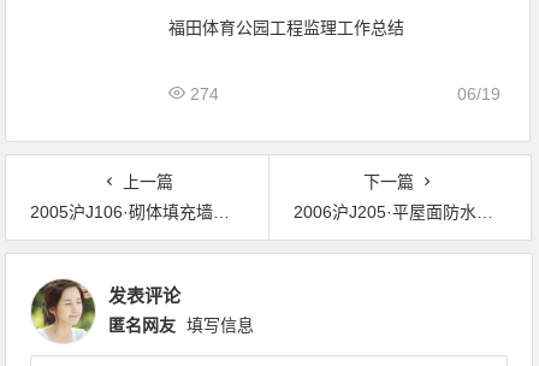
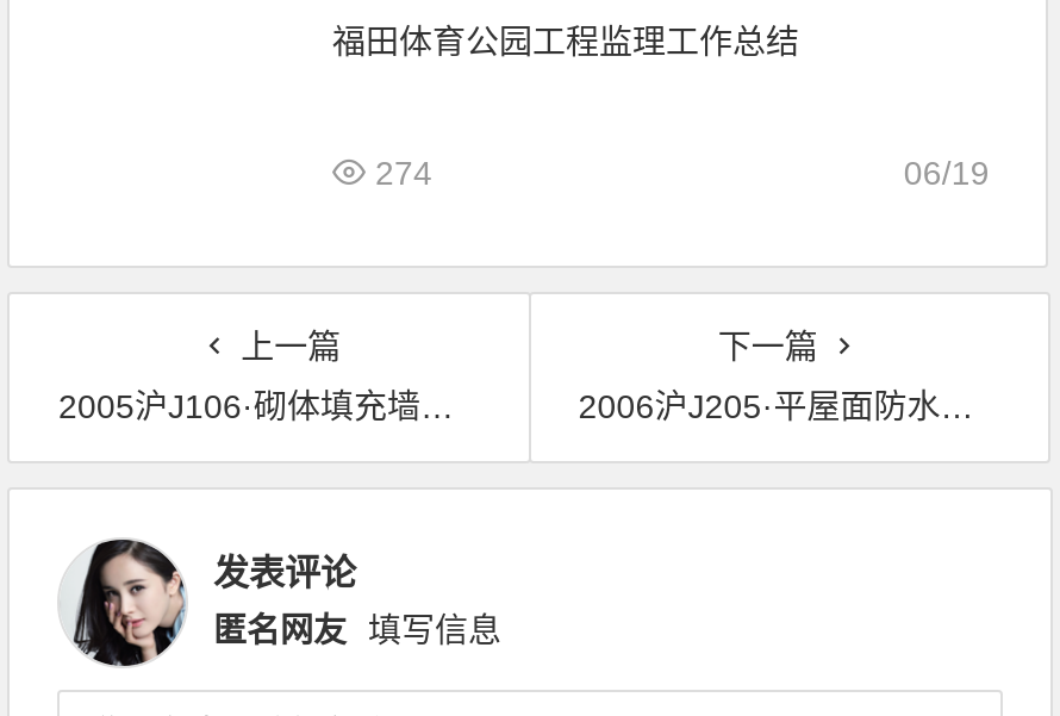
[30,279,96,343] [image] -> [60,540,186,668] [image]

